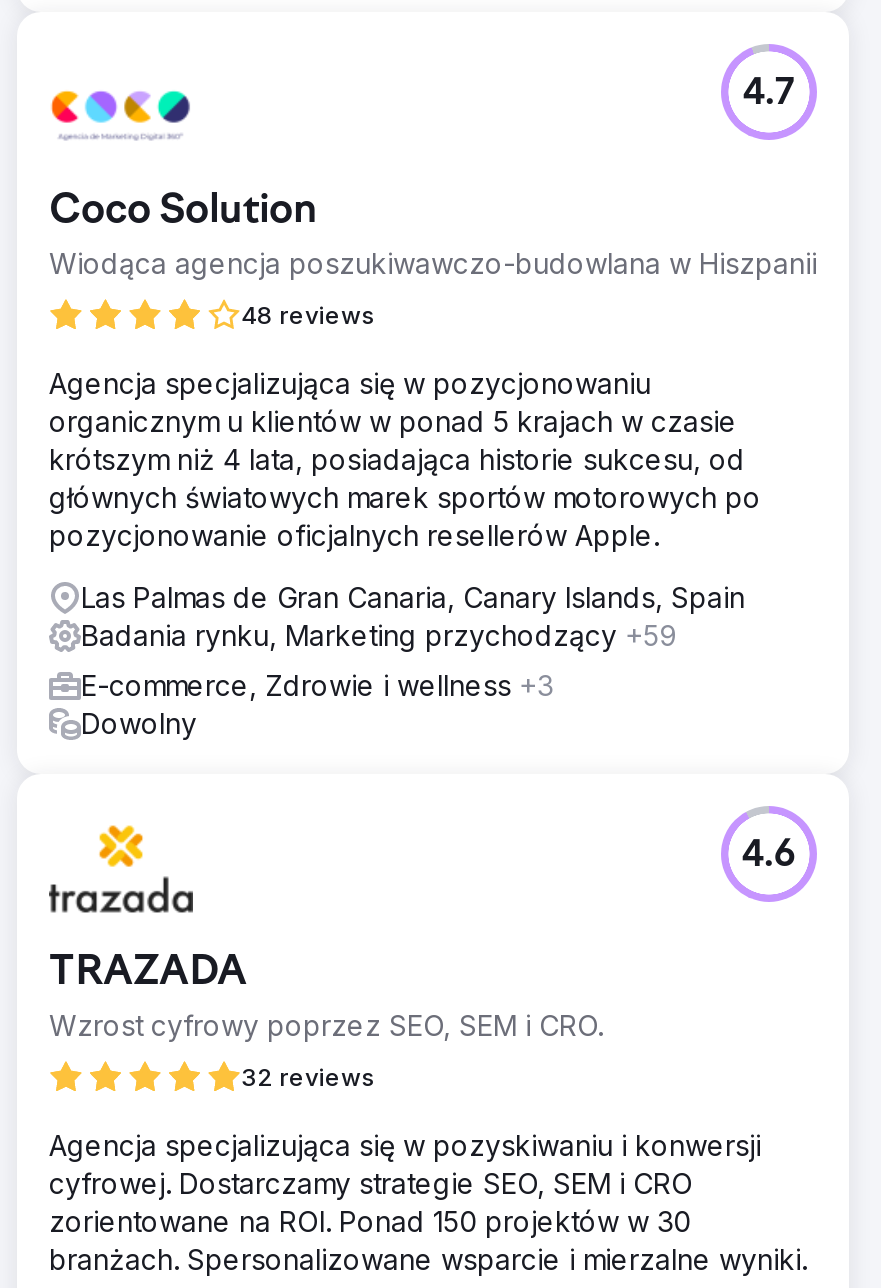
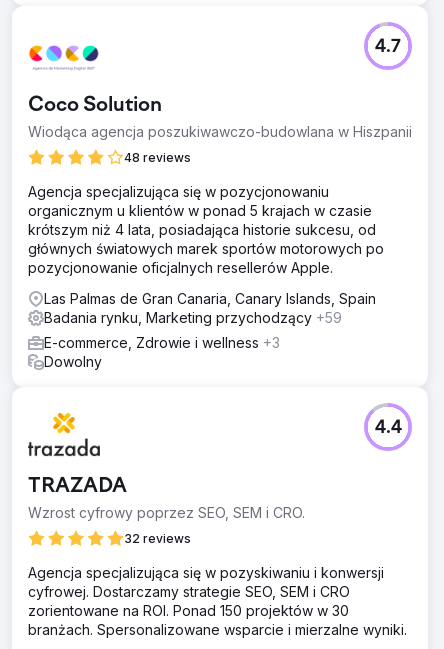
[742,838,796,876] 4.6 -> [374,419,401,438] 4.4

